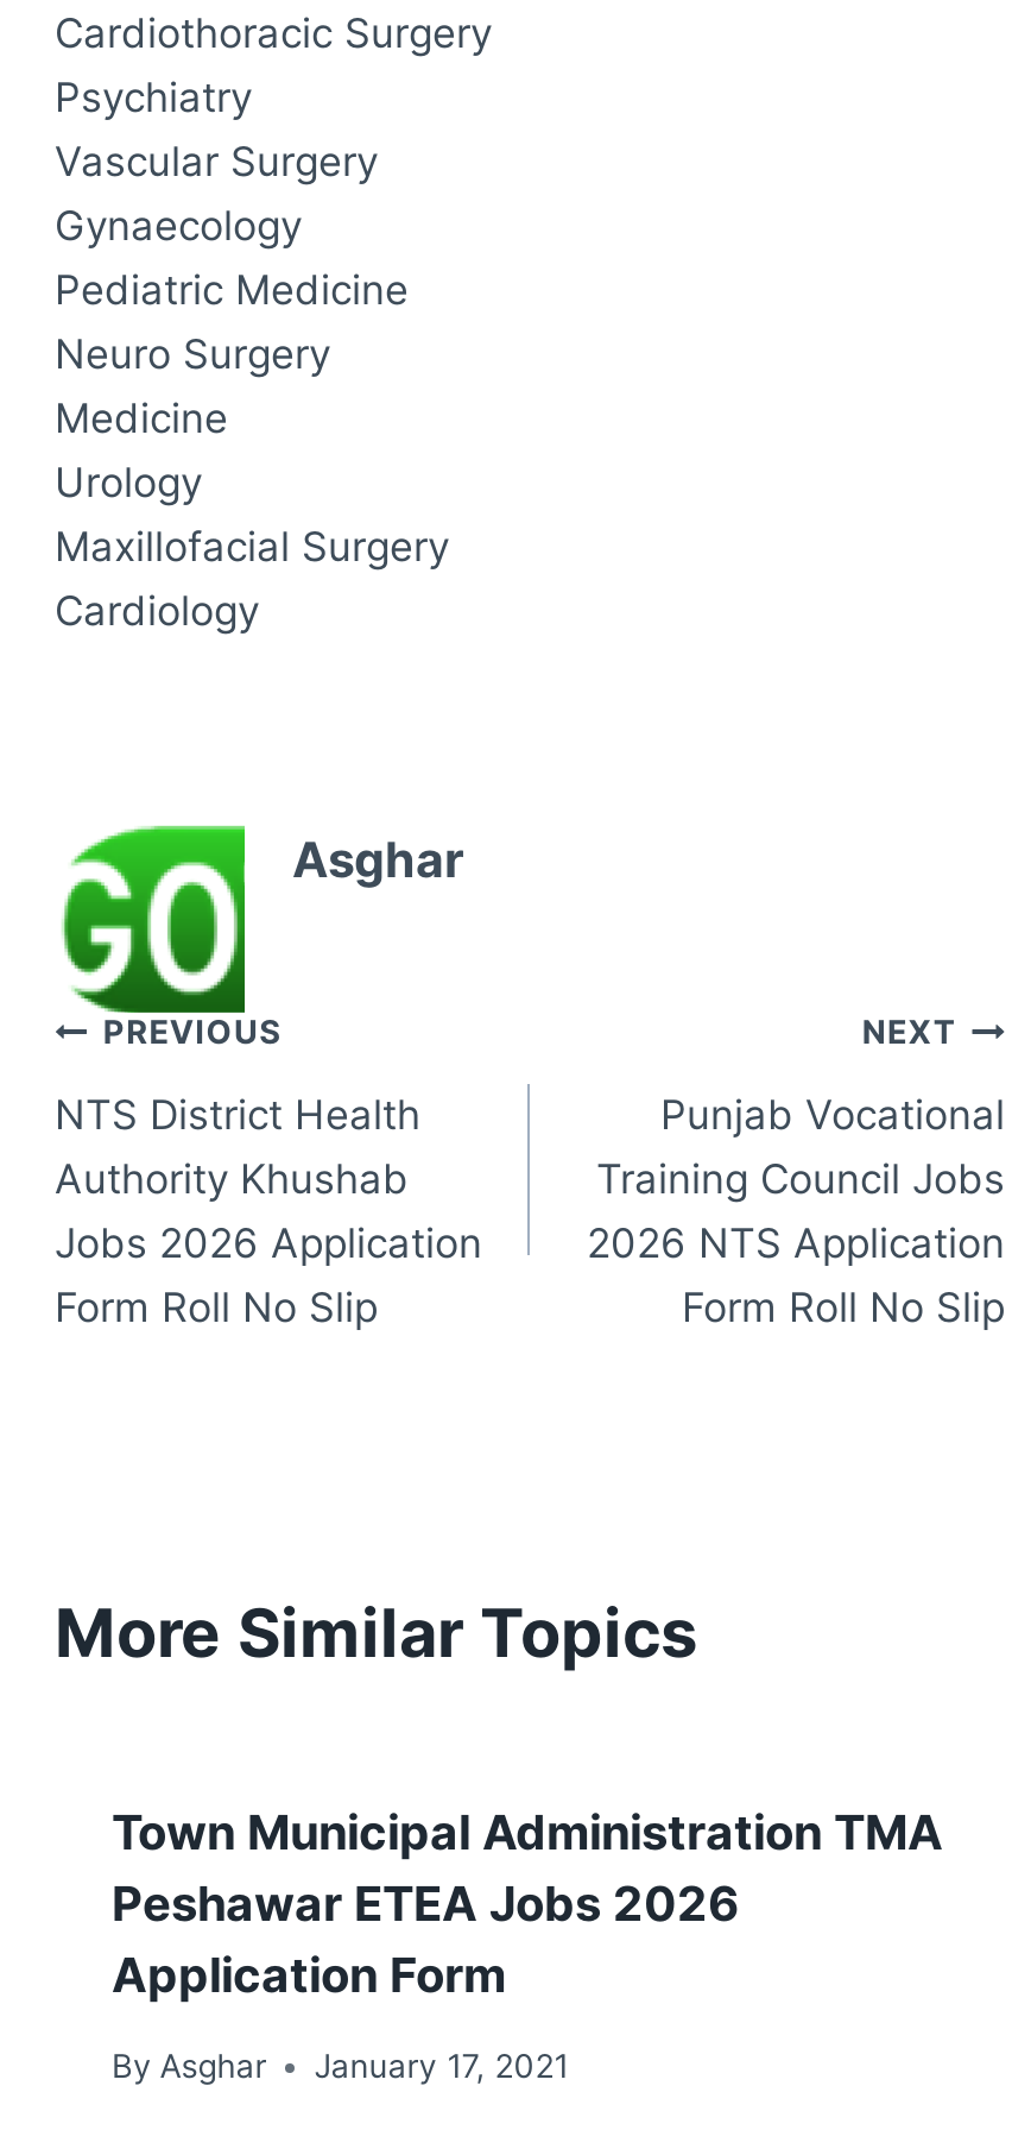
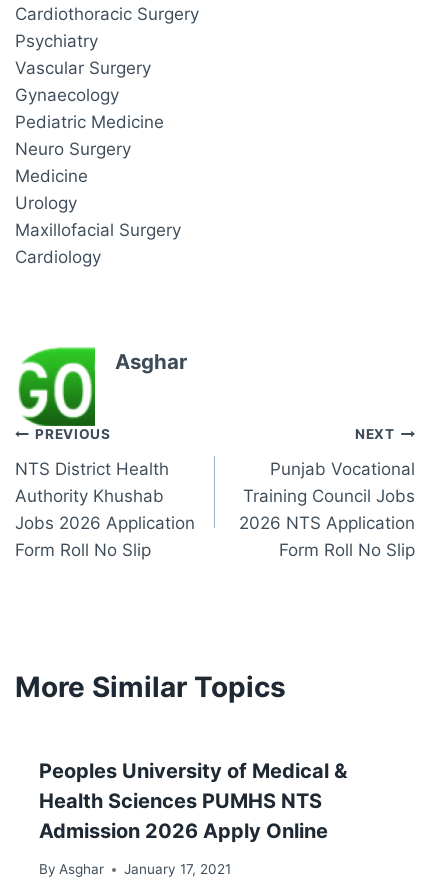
[112,1804,943,2004] Town Municipal Administration TMA | Peshawar ETEA Jobs 2026 | Application Form -> [39,759,347,843] Peoples University of Medical & | Health Sciences PUMHS NTS | Admission 2026 Apply Online

